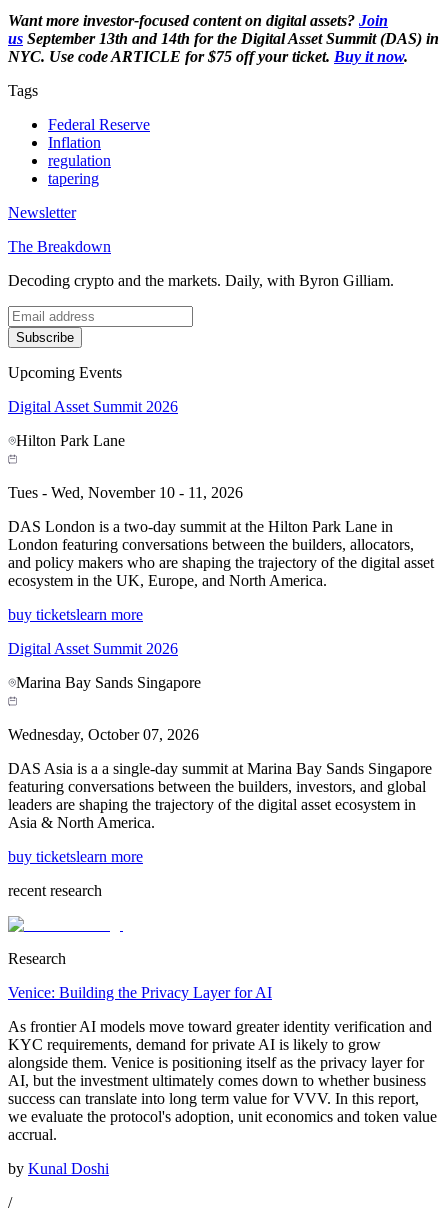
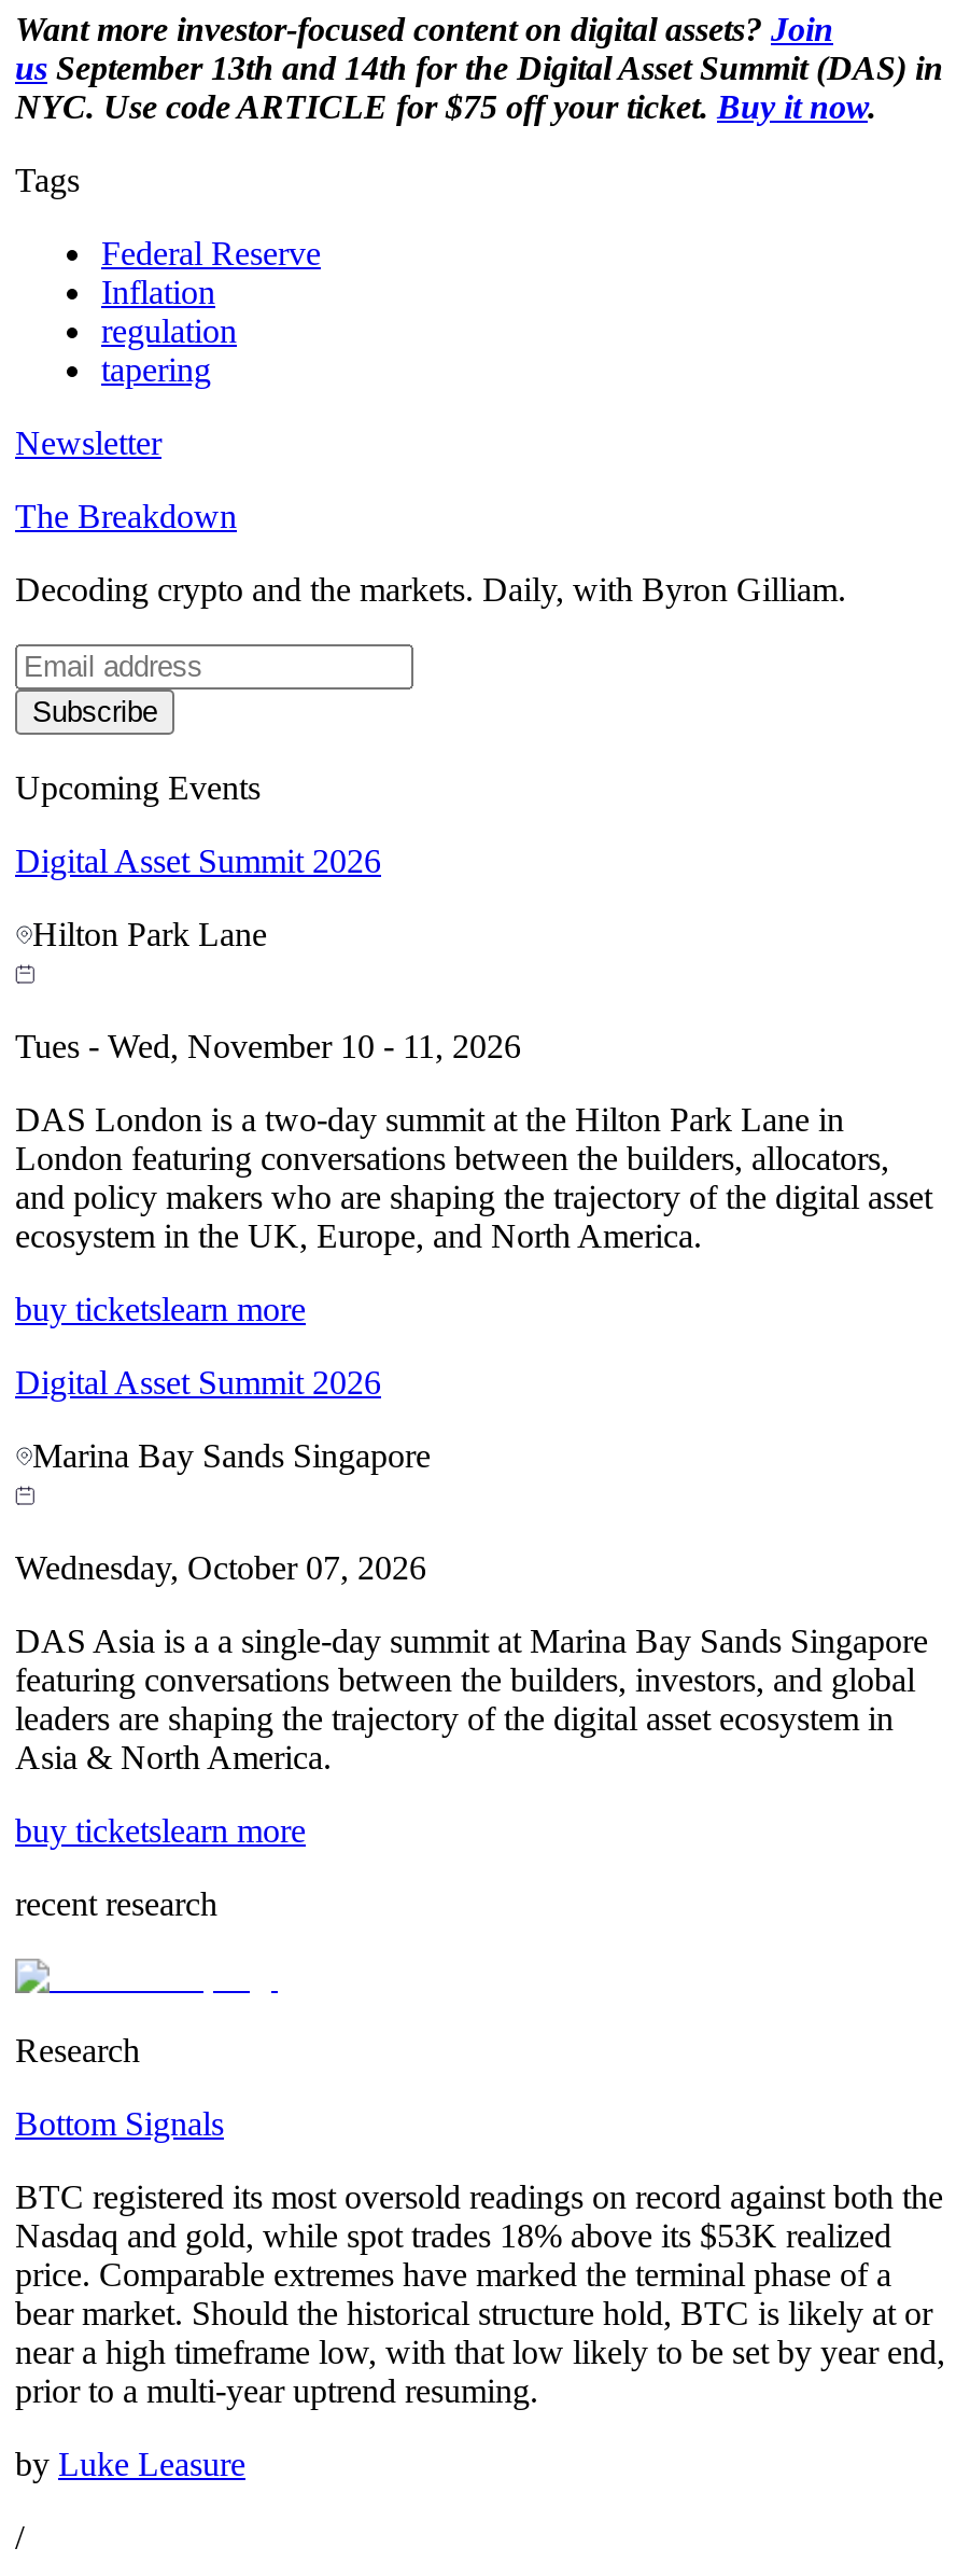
[8,984,272,1001] Venice: Building the Privacy Layer for AI -> [15,2106,224,2143] Bottom Signals
[8,1018,437,1143] As frontier AI models move toward greater identity verification and | KYC requirements, demand for private AI is likely to grow | alongside them. Venice is positioning itself as the privacy layer for | AI, but the investment ultimately comes down to whether business | success can translate into long term value for VVV. In this report, | we evaluate the protocol's adoption, unit economics and token value | accrual. -> [15,2179,945,2410] BTC registered its most oversold readings on record against both the | Nasdaq and gold, while spot trades 18% above its $53K realized | price. Comparable extremes have marked the terminal phase of a | bear market. Should the historical structure hold, BTC is likely at or | near a high timeframe low, with that low likely to be set by year end, | prior to a multi-year uptrend resuming.
[8,1160,109,1177] by Kunal Doshi -> [15,2446,245,2483] by Luke Leasure

